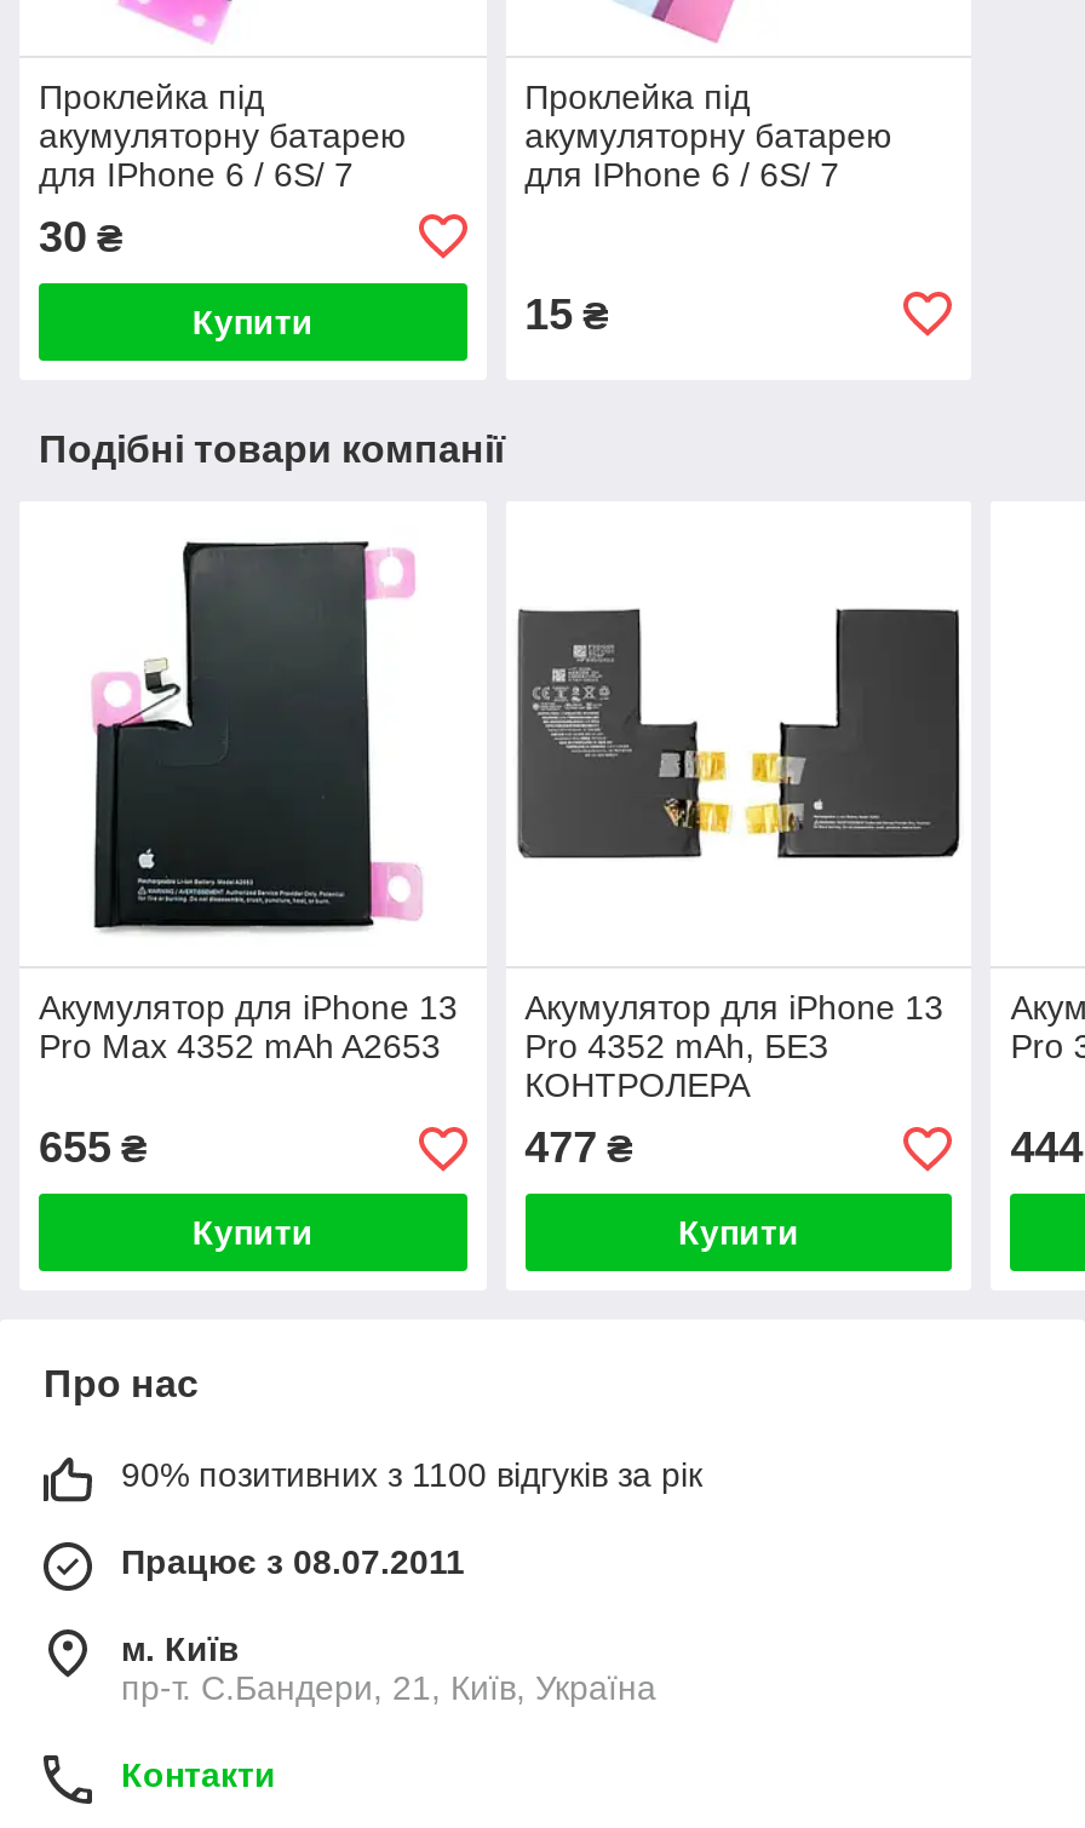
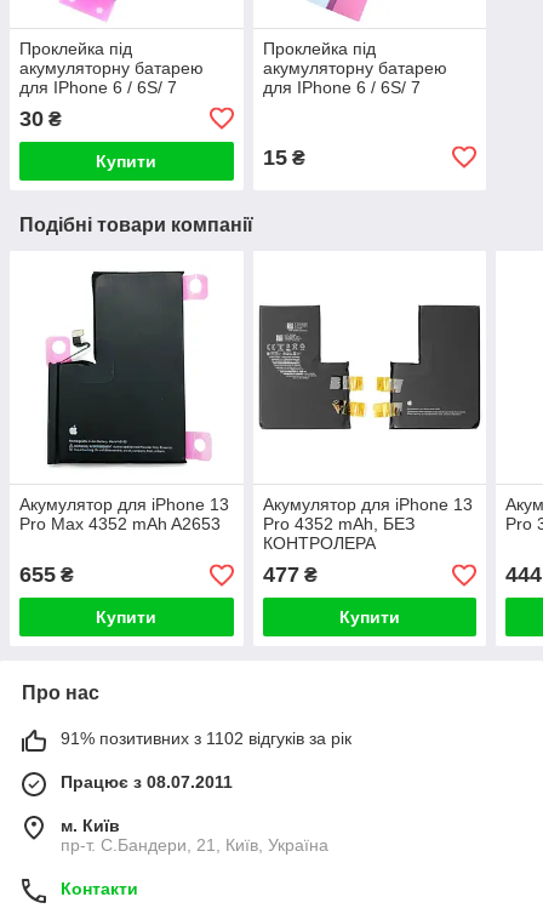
[121,1456,702,1495] 90% позитивних з 1100 відгуків за рік -> [61,729,351,749] 91% позитивних з 1102 відгуків за рік

